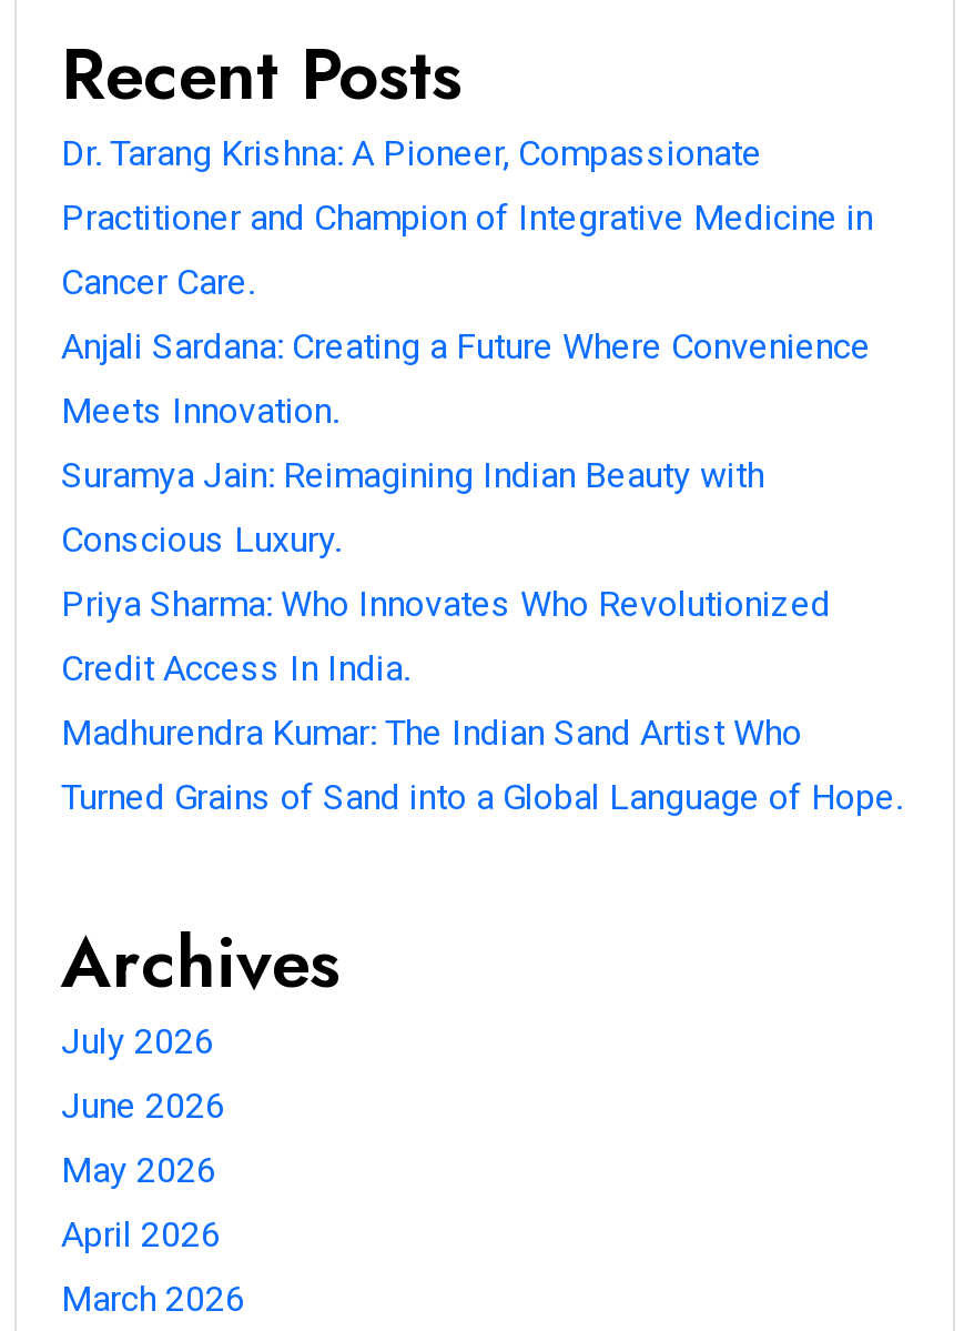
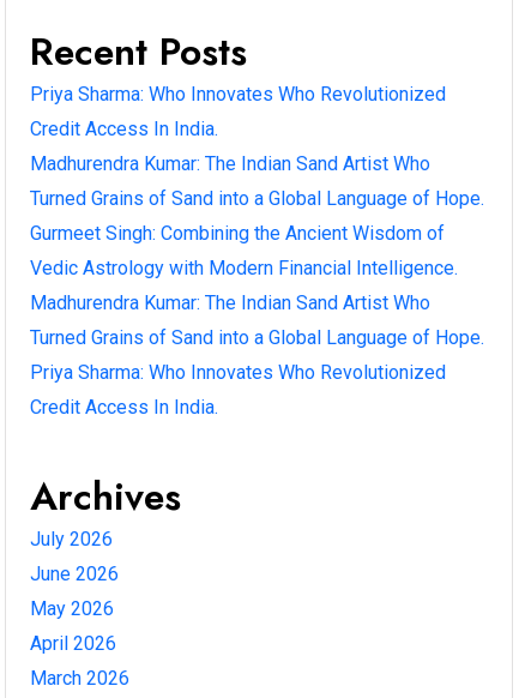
[61,133,873,561] Dr. Tarang Krishna: A Pioneer, Compassionate | Practitioner and Champion of Integrative Medicine in | Cancer Care. | Anjali Sardana: Creating a Future Where Convenience | Meets Innovation. | Suramya Jain: Reimagining Indian Beauty with | Conscious Luxury. -> none
moved [61,584,902,819] -> [30,83,484,210]: Priya Sharma: Who Innovates Who Revolutionized | Credit Access In India. | Madhurendra Kumar: The Indian Sand Artist Who | Turned Grains of Sand into a Global Language of Hope.
none -> [30,222,484,419] Gurmeet Singh: Combining the Ancient Wisdom of | Vedic Astrology with Modern Financial Intelligence. | Madhurendra Kumar: The Indian Sand Artist Who | Turned Grains of Sand into a Global Language of Hope. | Priya Sharma: Who Innovates Who Revolutionized | Credit Access In India.

